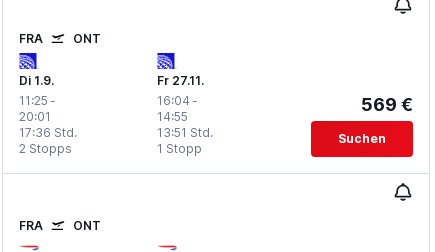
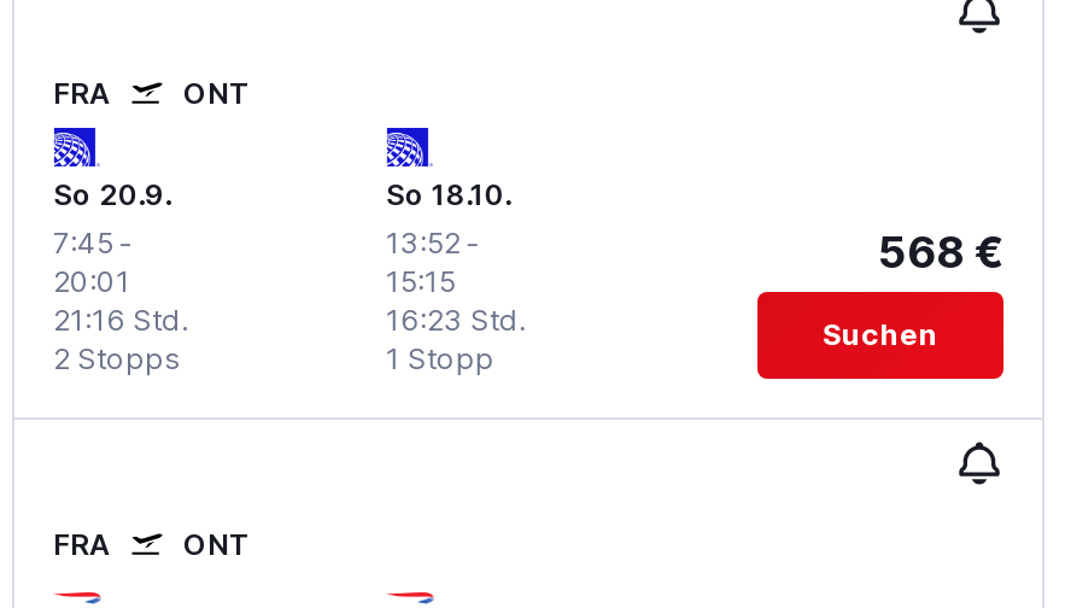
[19,73,56,108] Di 1.9. | 11:25 - -> [53,176,171,260] So 20.9. | 7:45 -
[157,73,204,124] Fr 27.11. | 16:04 - | 14:55 -> [386,176,511,299] So 18.10. | 13:52 - | 15:15
[361,94,413,115] 569 € -> [878,226,1003,277] 568 €
[19,125,77,140] 17:36 Std. -> [53,301,188,337] 21:16 Std.
[157,125,213,140] 13:51 Std. -> [386,301,526,337] 16:23 Std.

